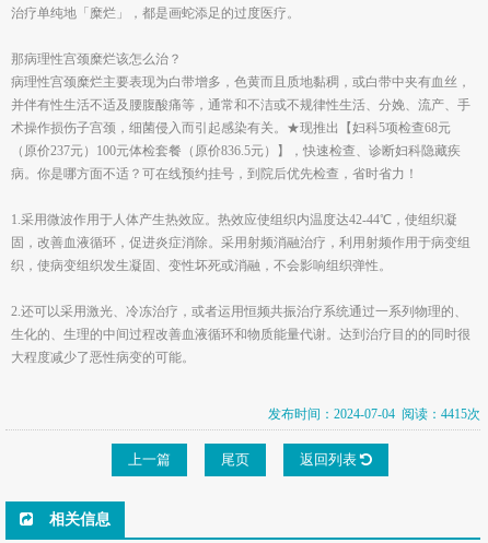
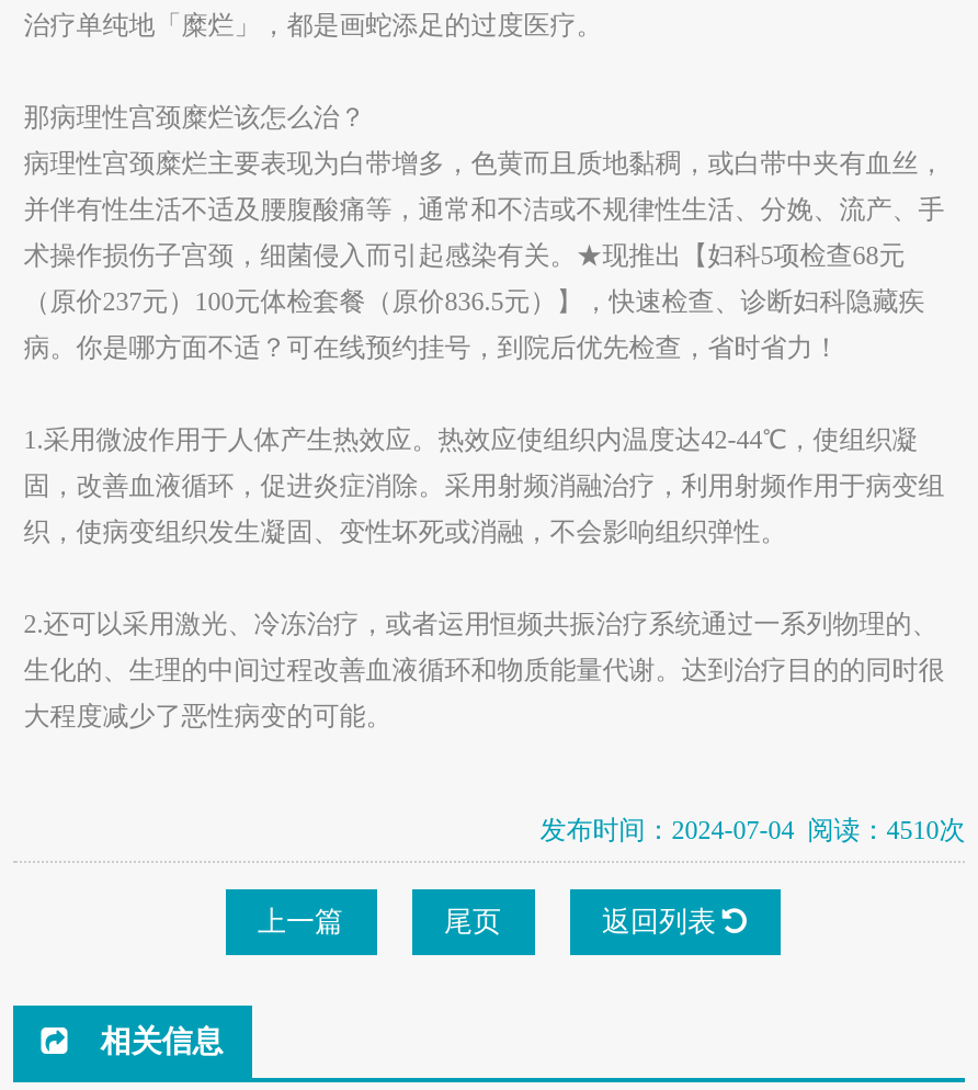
[268,406,481,421] 发布时间：2024-07-04 阅读：4415次 -> [540,814,966,845] 发布时间：2024-07-04 阅读：4510次

